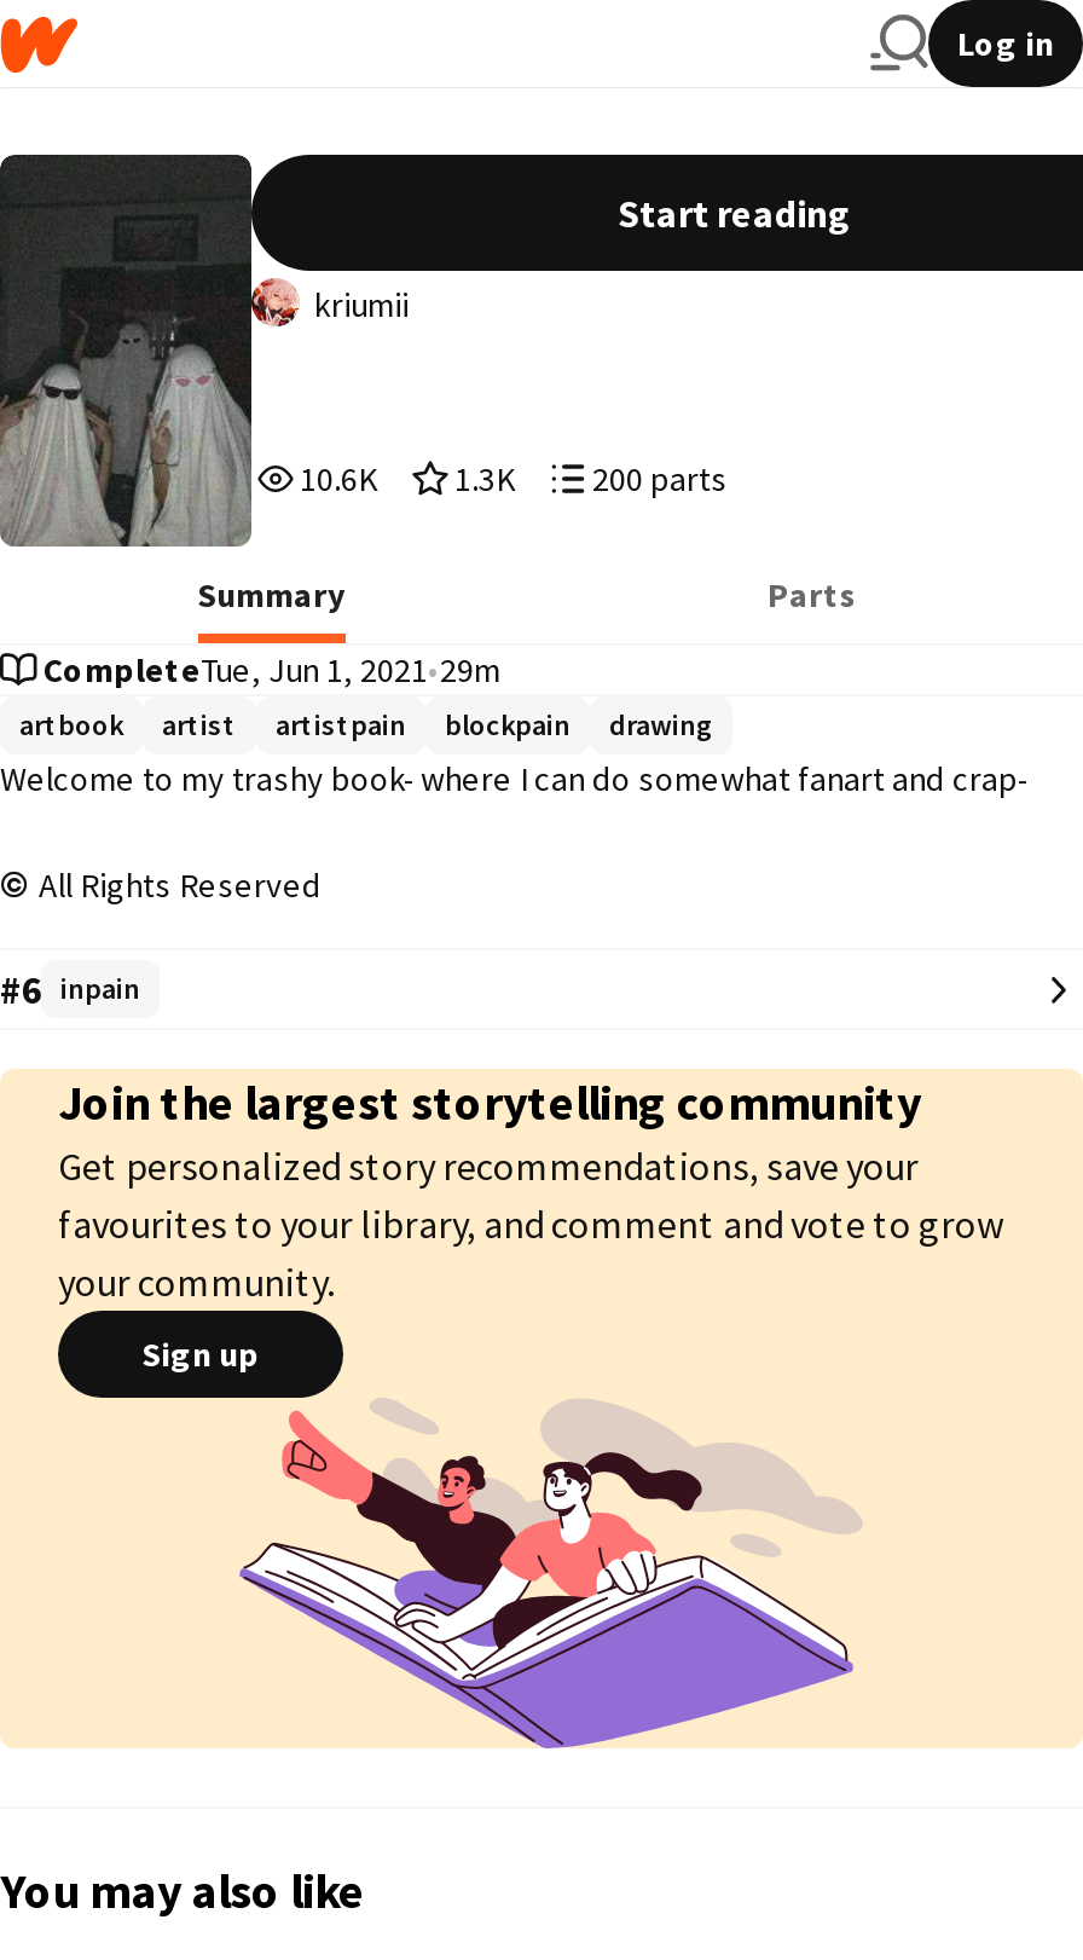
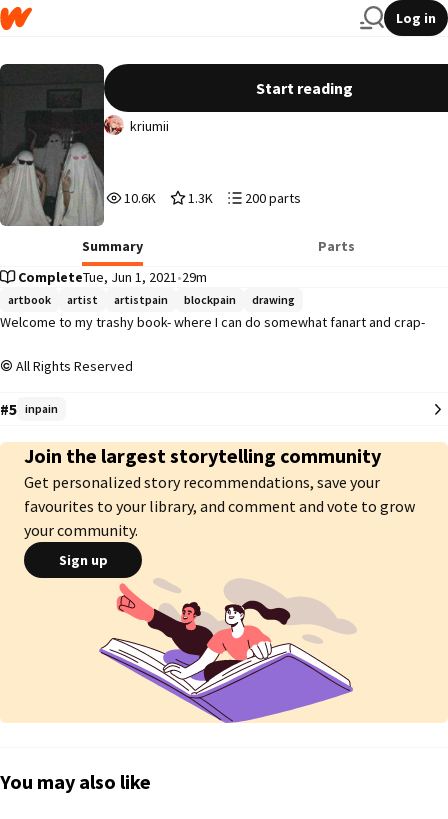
[0,965,140,1013] #6 inpain -> [0,399,58,419] #5 inpain

